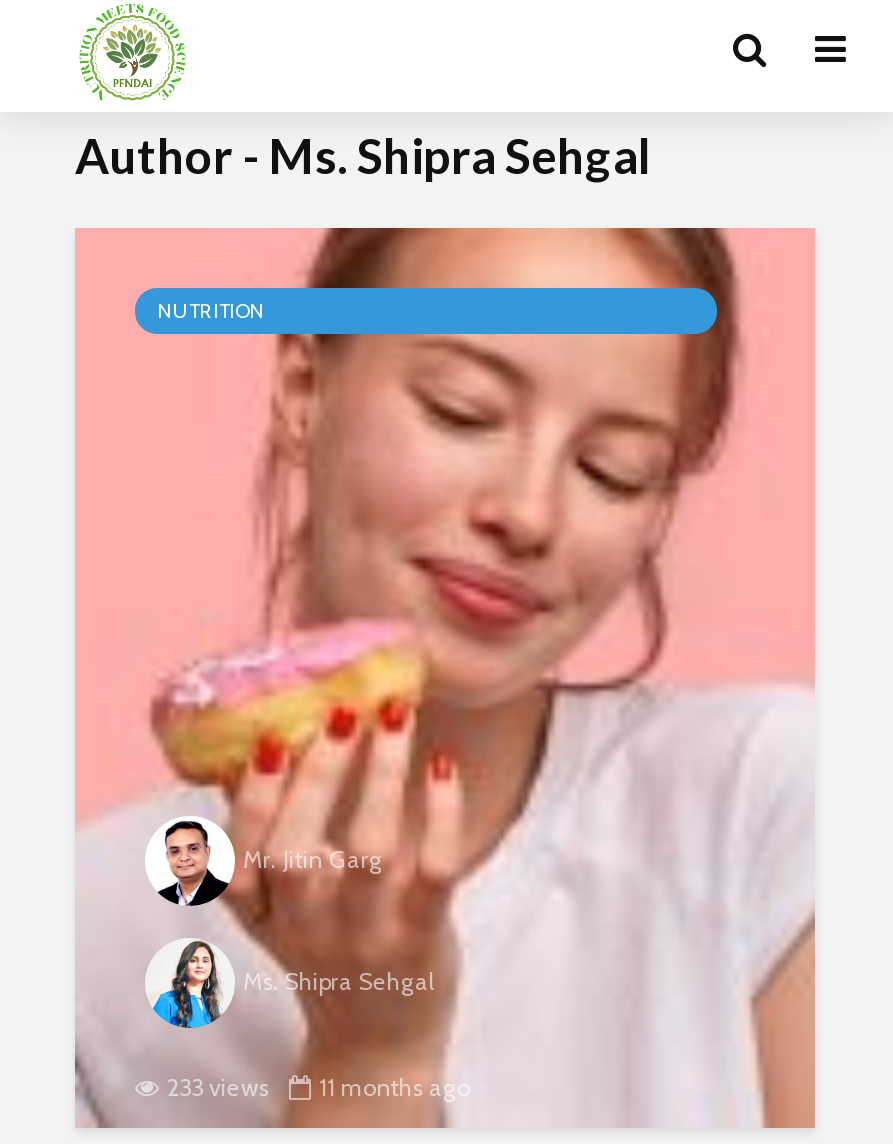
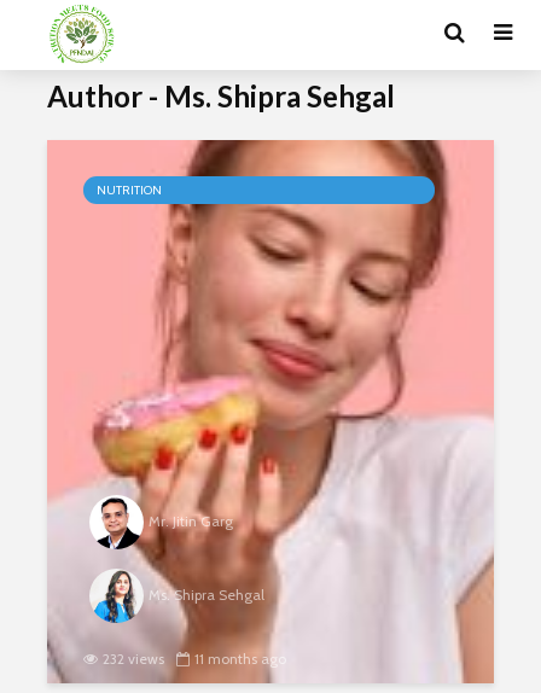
[167,1072,471,1102] 233 views 11 months ago -> [103,650,286,668] 232 views 11 months ago

